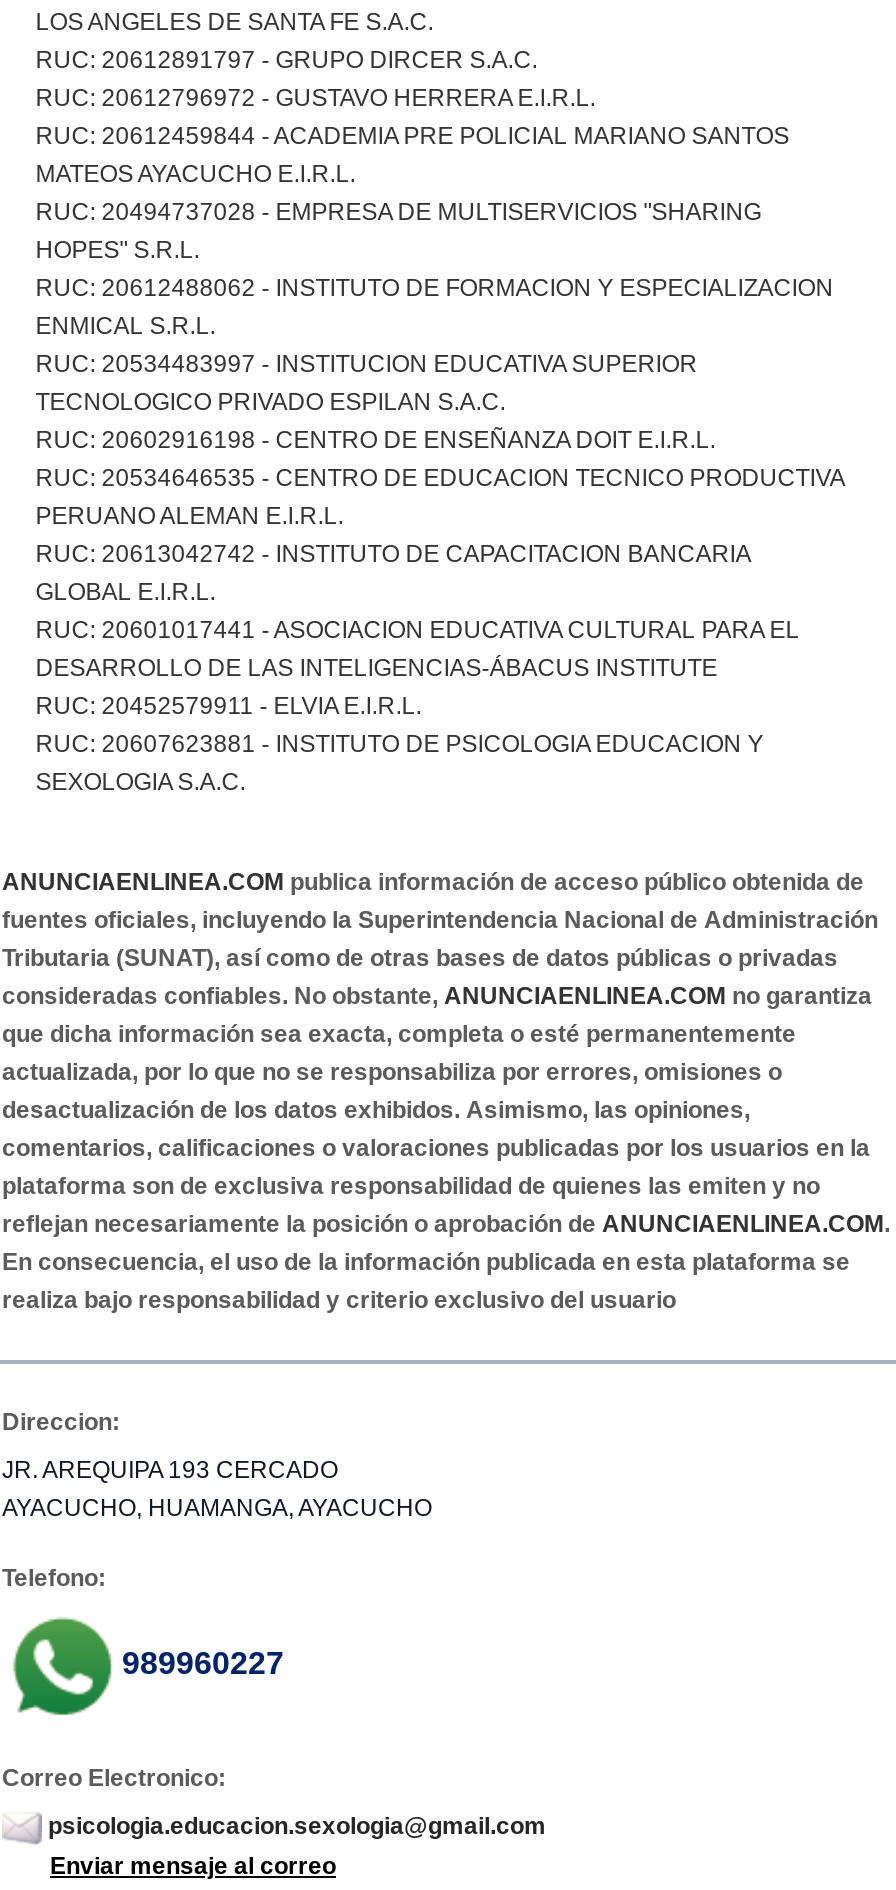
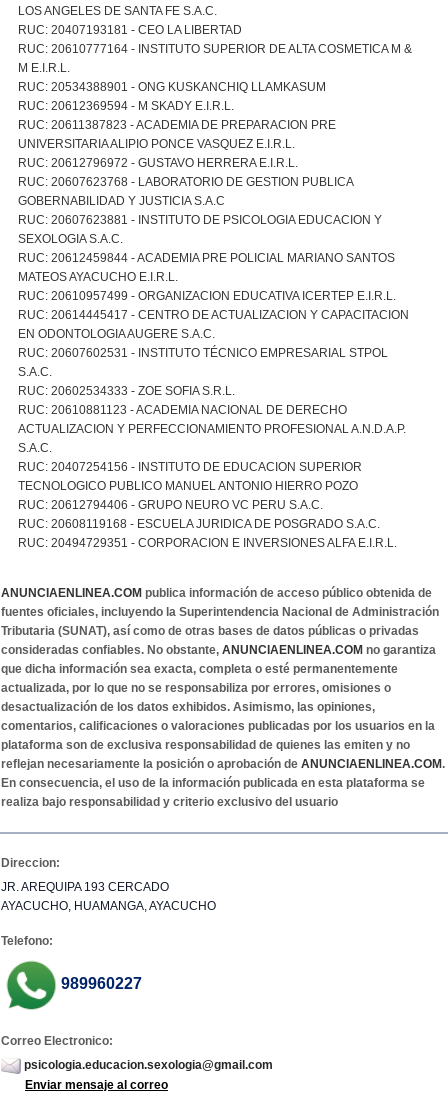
[36,45,538,73] RUC: 20612891797 - GRUPO DIRCER S.A.C. -> [18,22,412,150] RUC: 20407193181 - CEO LA LIBERTAD | RUC: 20610777164 - INSTITUTO SUPERIOR DE ALTA COSMETICA M & | M E.I.R.L. | RUC: 20534388901 - ONG KUSKANCHIQ LLAMKASUM | RUC: 20612369594 - M SKADY E.I.R.L. | RUC: 20611387823 - ACADEMIA DE PREPARACION PRE | UNIVERSITARIA ALIPIO PONCE VASQUEZ E.I.R.L.
moved [36,121,790,187] -> [18,250,395,283]: RUC: 20612459844 - ACADEMIA PRE POLICIAL MARIANO SANTOS | MATEOS AYACUCHO E.I.R.L.
[36,197,844,719] RUC: 20494737028 - EMPRESA DE MULTISERVICIOS "SHARING | HOPES" S.R.L. | RUC: 20612488062 - INSTITUTO DE FORMACION Y ESPECIALIZACION | ENMICAL S.R.L. | RUC: 20534483997 - INSTITUCION EDUCATIVA SUPERIOR | TECNOLOGICO PRIVADO ESPILAN S.A.C. | RUC: 20602916198 - CENTRO DE ENSEÑANZA DOIT E.I.R.L. | RUC: 20534646535 - CENTRO DE EDUCACION TECNICO PRODUCTIVA | PERUANO ALEMAN E.I.R.L. | RUC: 20613042742 - INSTITUTO DE CAPACITACION BANCARIA | GLOBAL E.I.R.L. | RUC: 20601017441 - ASOCIACION EDUCATIVA CULTURAL PARA EL | DESARROLLO DE LAS INTELIGENCIAS-ÁBACUS INSTITUTE | RUC: 20452579911 - ELVIA E.I.R.L. -> [18,174,353,207] RUC: 20607623768 - LABORATORIO DE GESTION PUBLICA | GOBERNABILIDAD Y JUSTICIA S.A.C
moved [36,729,764,795] -> [18,212,382,245]: RUC: 20607623881 - INSTITUTO DE PSICOLOGIA EDUCACION Y | SEXOLOGIA S.A.C.
none -> [18,288,409,549] RUC: 20610957499 - ORGANIZACION EDUCATIVA ICERTEP E.I.R.L. | RUC: 20614445417 - CENTRO DE ACTUALIZACION Y CAPACITACION | EN ODONTOLOGIA AUGERE S.A.C. | RUC: 20607602531 - INSTITUTO TÉCNICO EMPRESARIAL STPOL | S.A.C. | RUC: 20602534333 - ZOE SOFIA S.R.L. | RUC: 20610881123 - ACADEMIA NACIONAL DE DERECHO | ACTUALIZACION Y PERFECCIONAMIENTO PROFESIONAL A.N.D.A.P. | S.A.C. | RUC: 20407254156 - INSTITUTO DE EDUCACION SUPERIOR | TECNOLOGICO PUBLICO MANUEL ANTONIO HIERRO POZO | RUC: 20612794406 - GRUPO NEURO VC PERU S.A.C. | RUC: 20608119168 - ESCUELA JURIDICA DE POSGRADO S.A.C. | RUC: 20494729351 - CORPORACION E INVERSIONES ALFA E.I.R.L.

